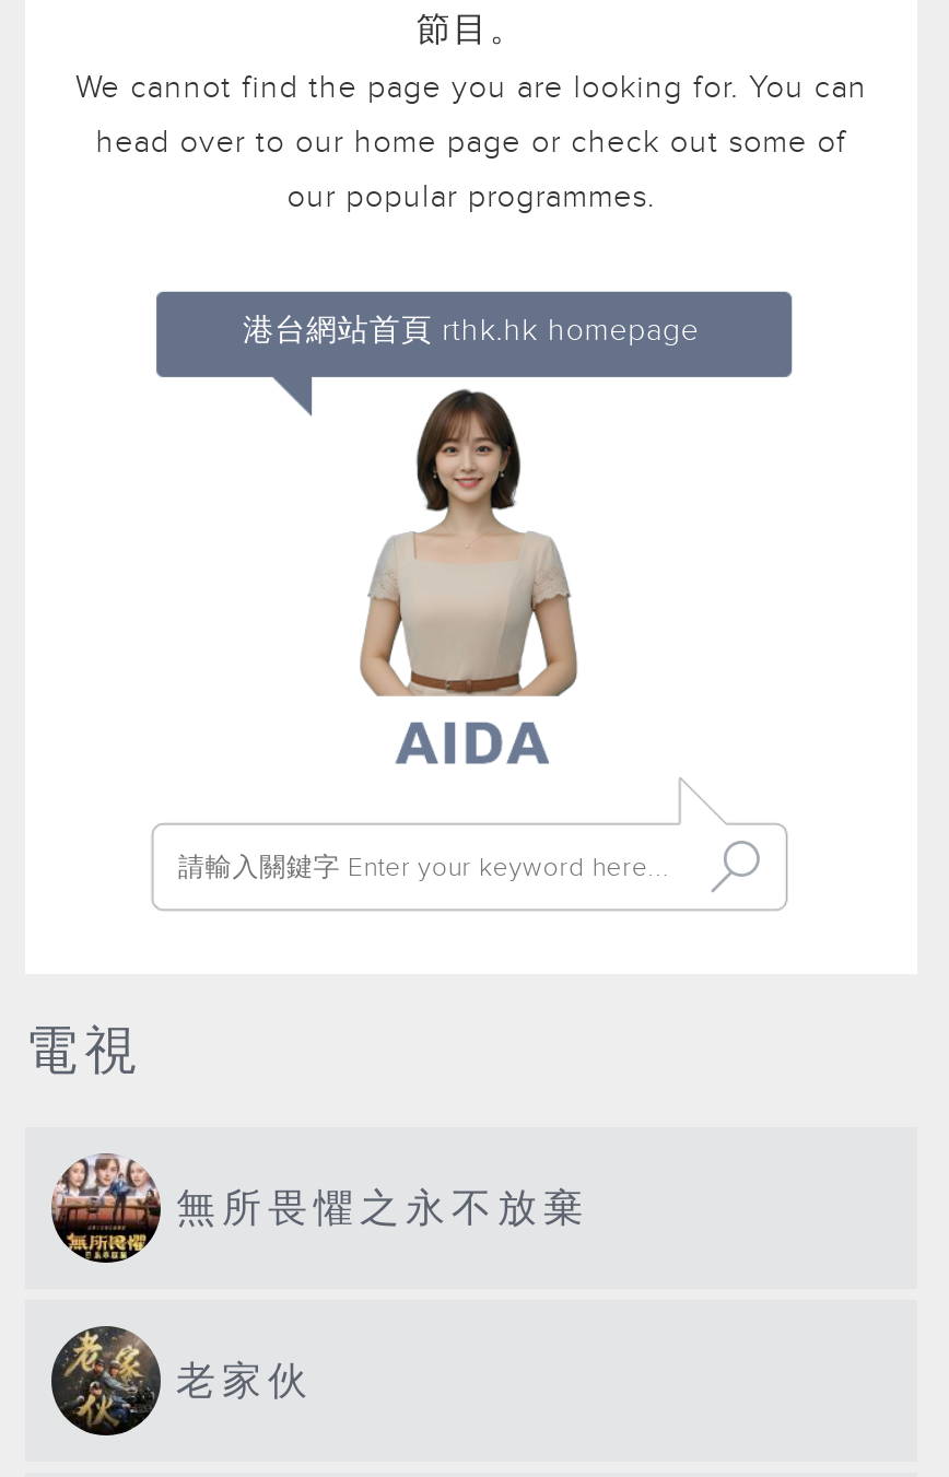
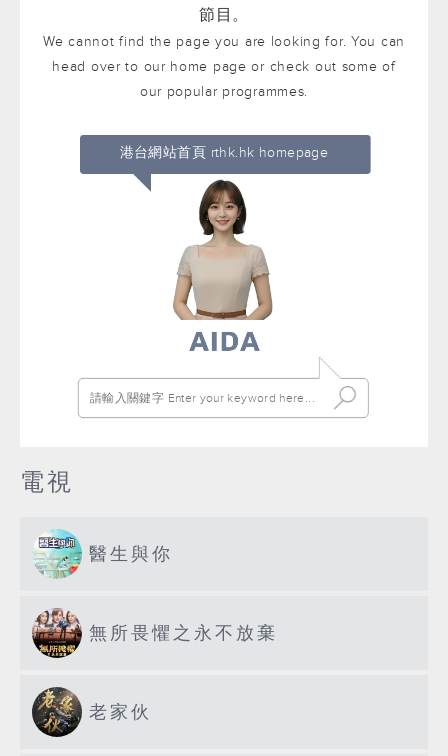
none -> [33,529,173,579] [image] | 醫生與你

